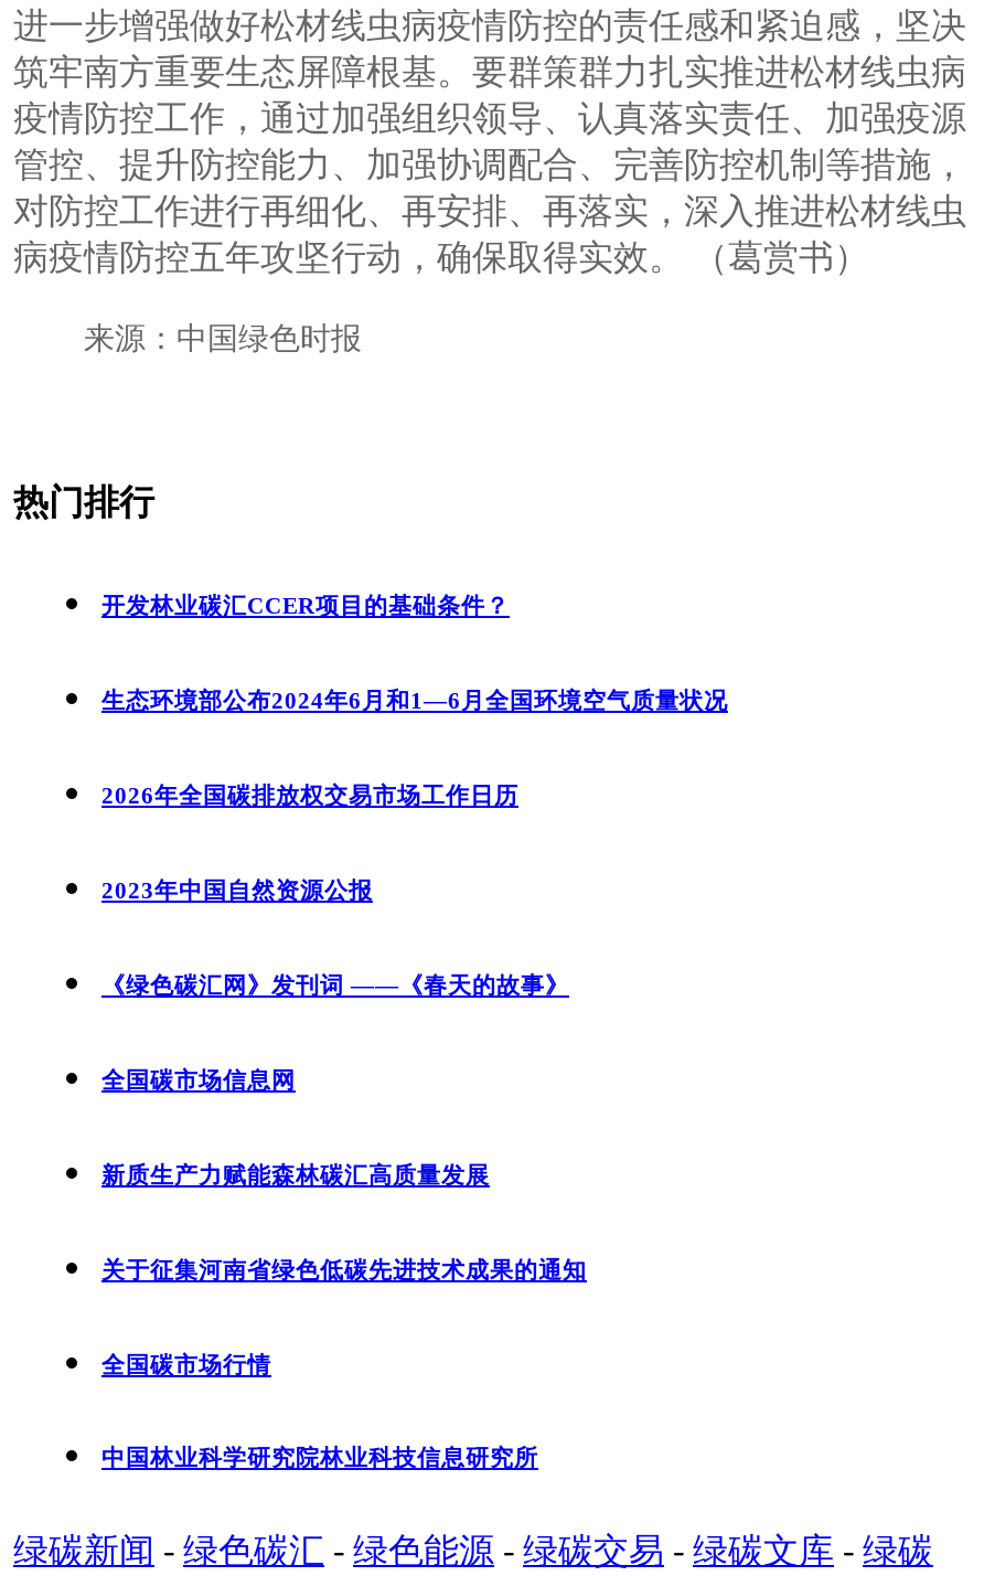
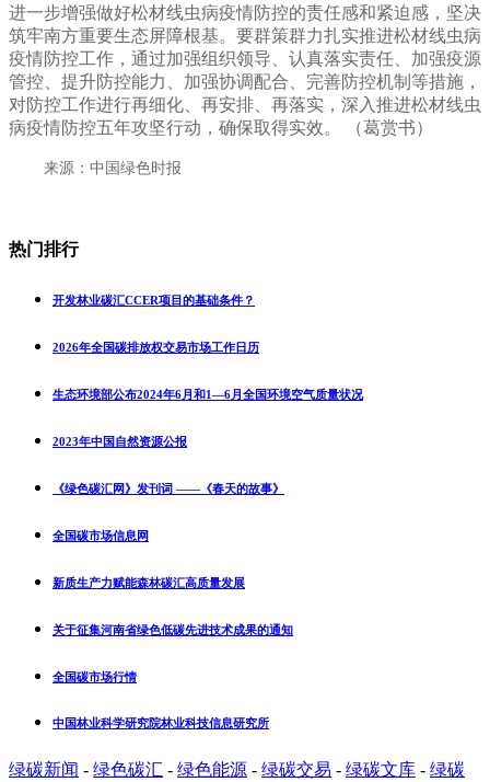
moved [101,686,728,712] -> [52,387,363,401]: 生态环境部公布2024年6月和1—6月全国环境空气质量状况
moved [101,781,518,807] -> [52,340,259,353]: 2026年全国碳排放权交易市场工作日历

